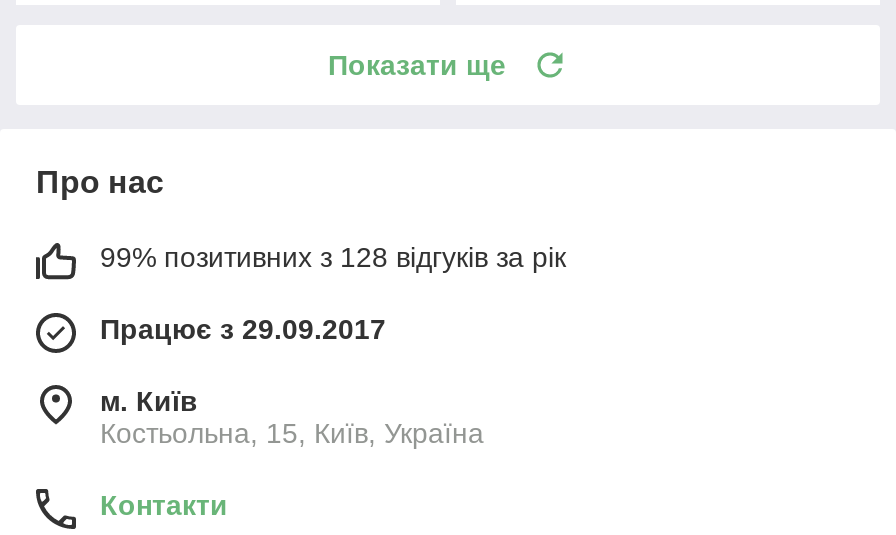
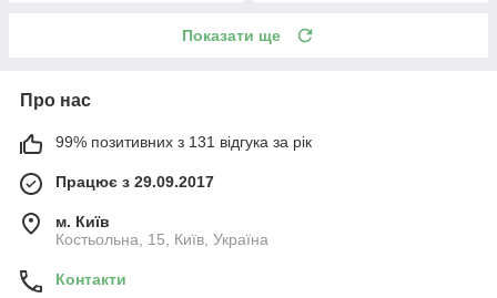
[100,240,566,272] 99% позитивних з 128 відгуків за рік -> [55,133,312,150] 99% позитивних з 131 відгука за рік

